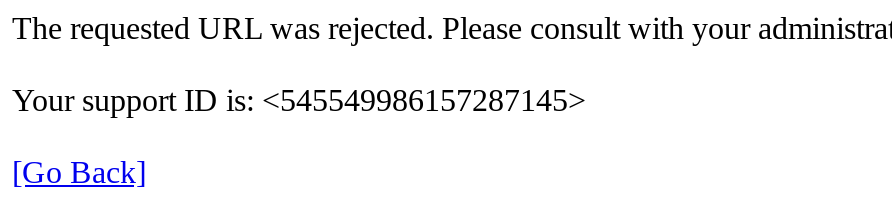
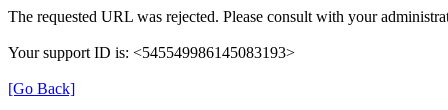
[12,83,586,117] Your support ID is: <545549986157287145> -> [8,44,295,61] Your support ID is: <545549986145083193>

